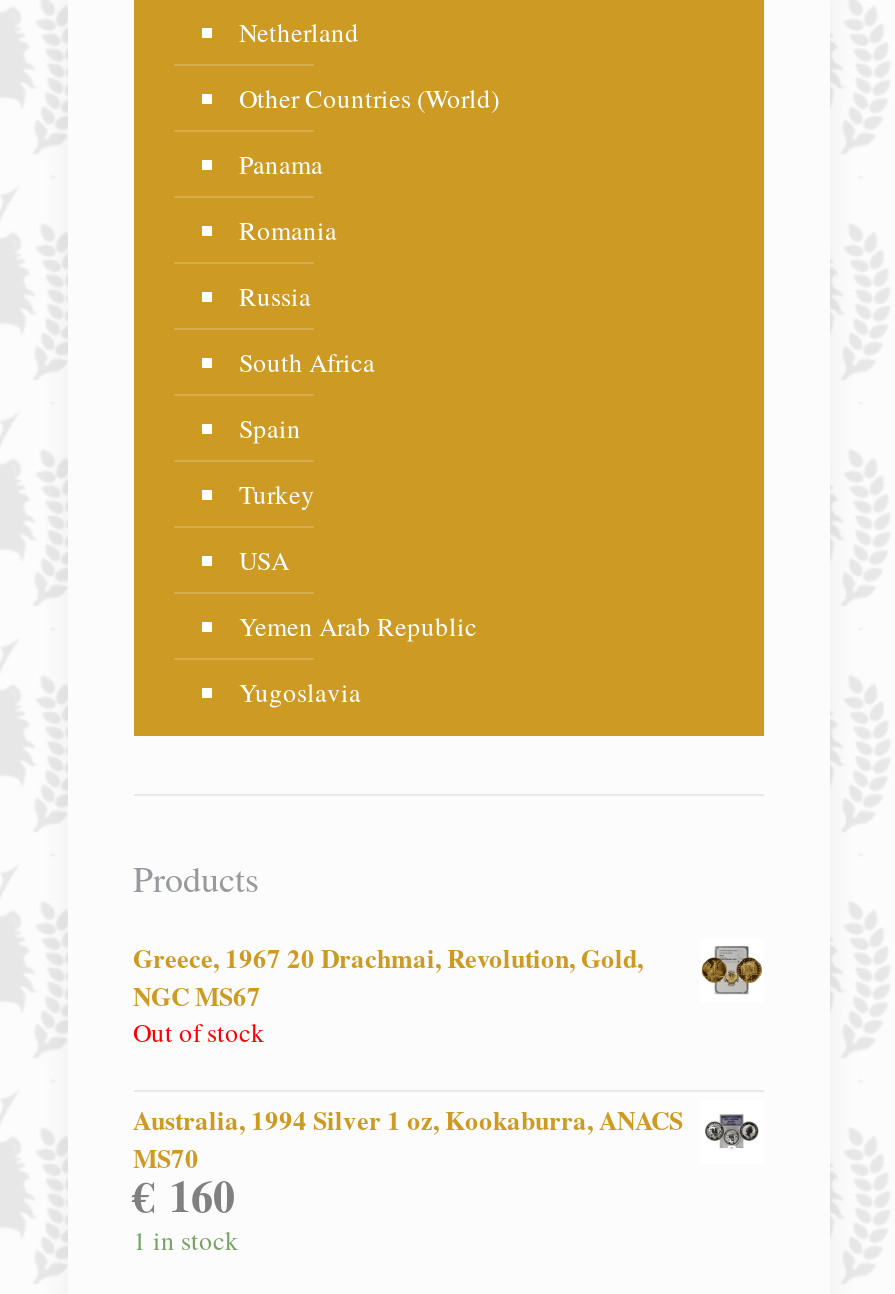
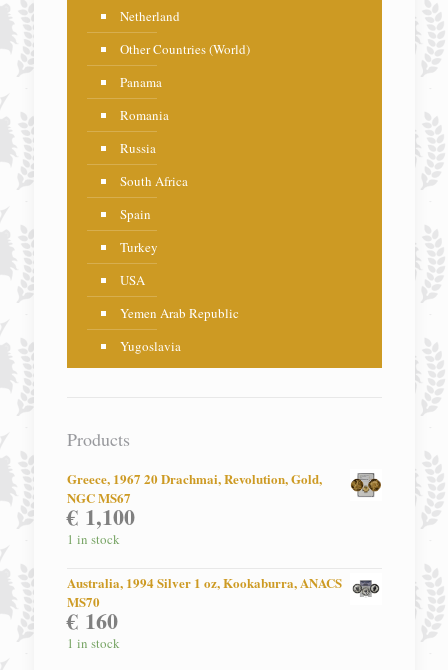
[133,1014,265,1050] Out of stock -> [66,500,134,548] €1,100 | 1 in stock

